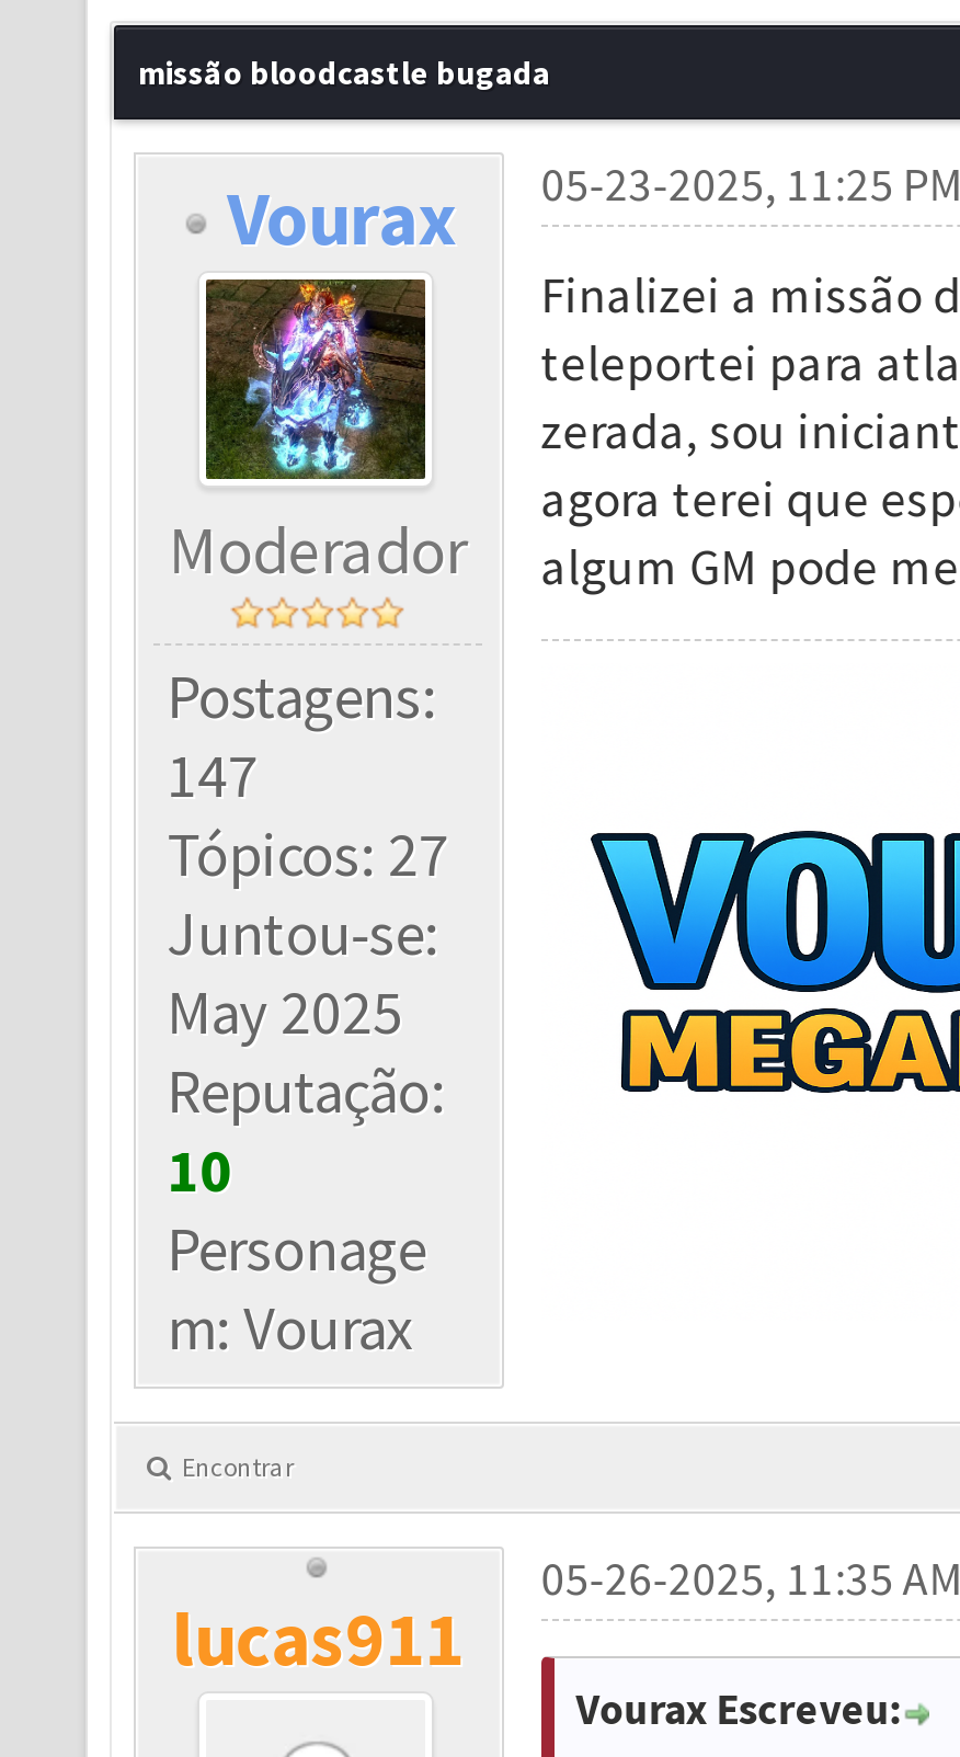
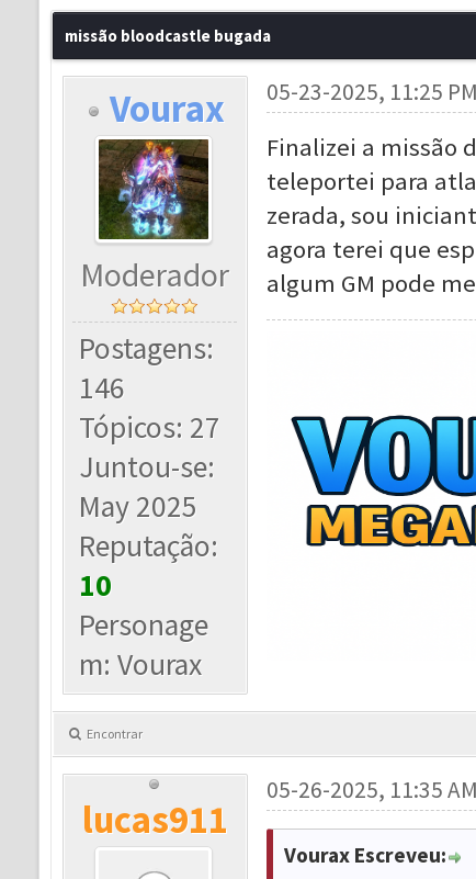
[167,738,259,814] 147 -> [79,369,125,407] 146

